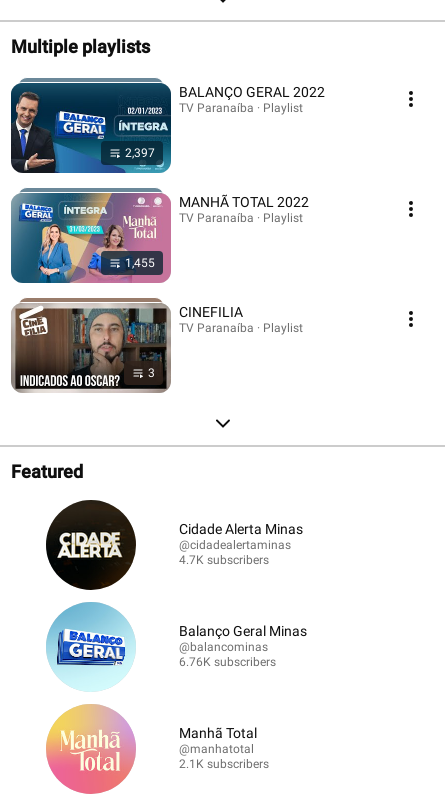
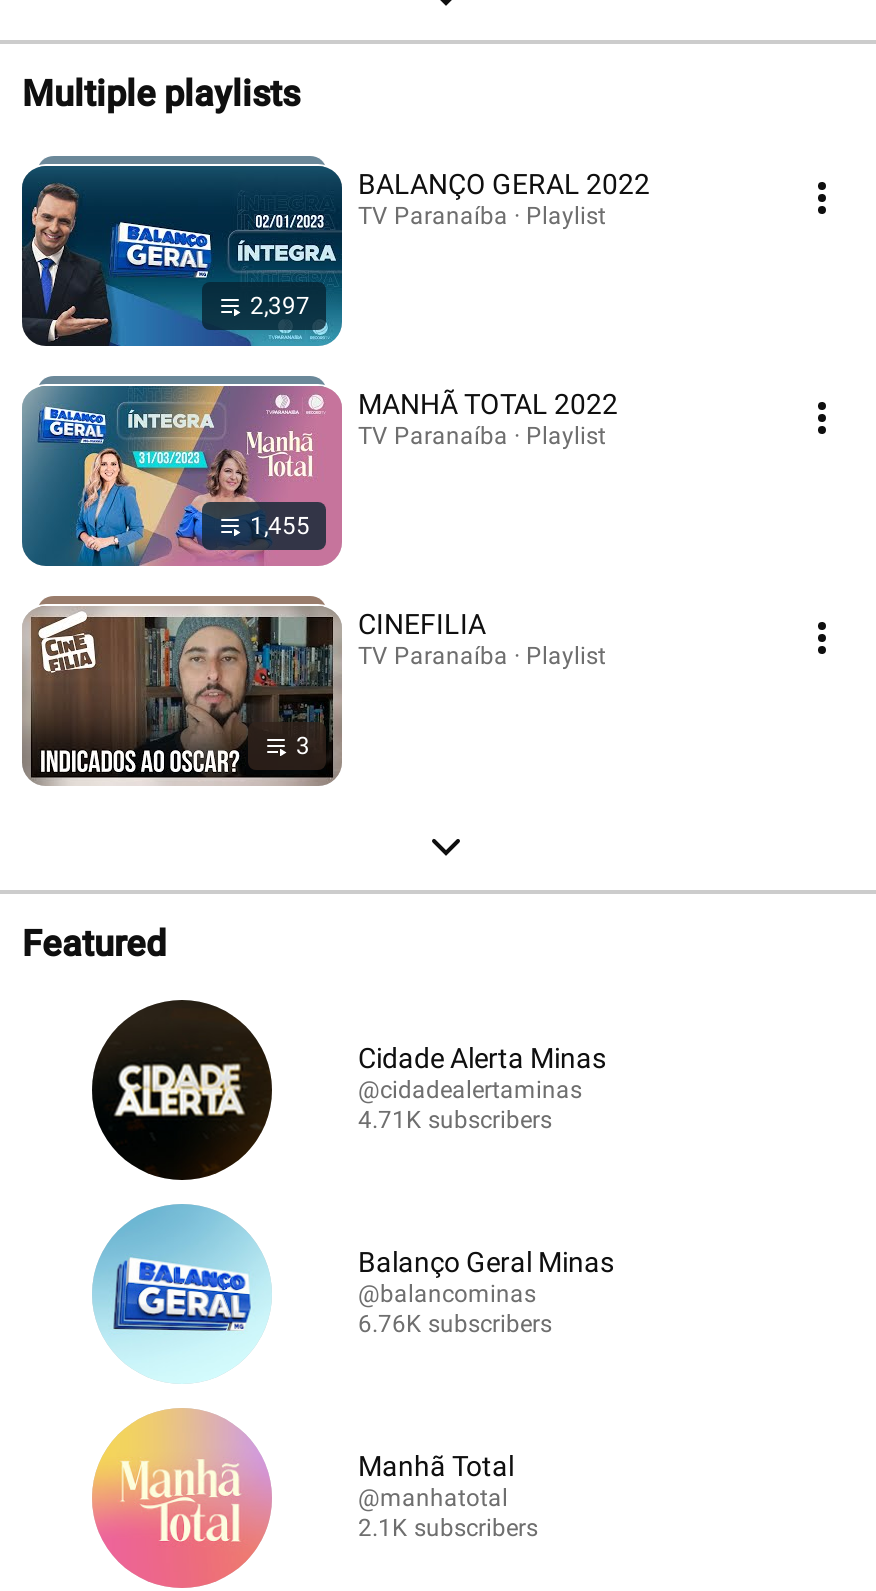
[179,553,269,567] 4.7K subscribers -> [358,1106,552,1134] 4.71K subscribers

